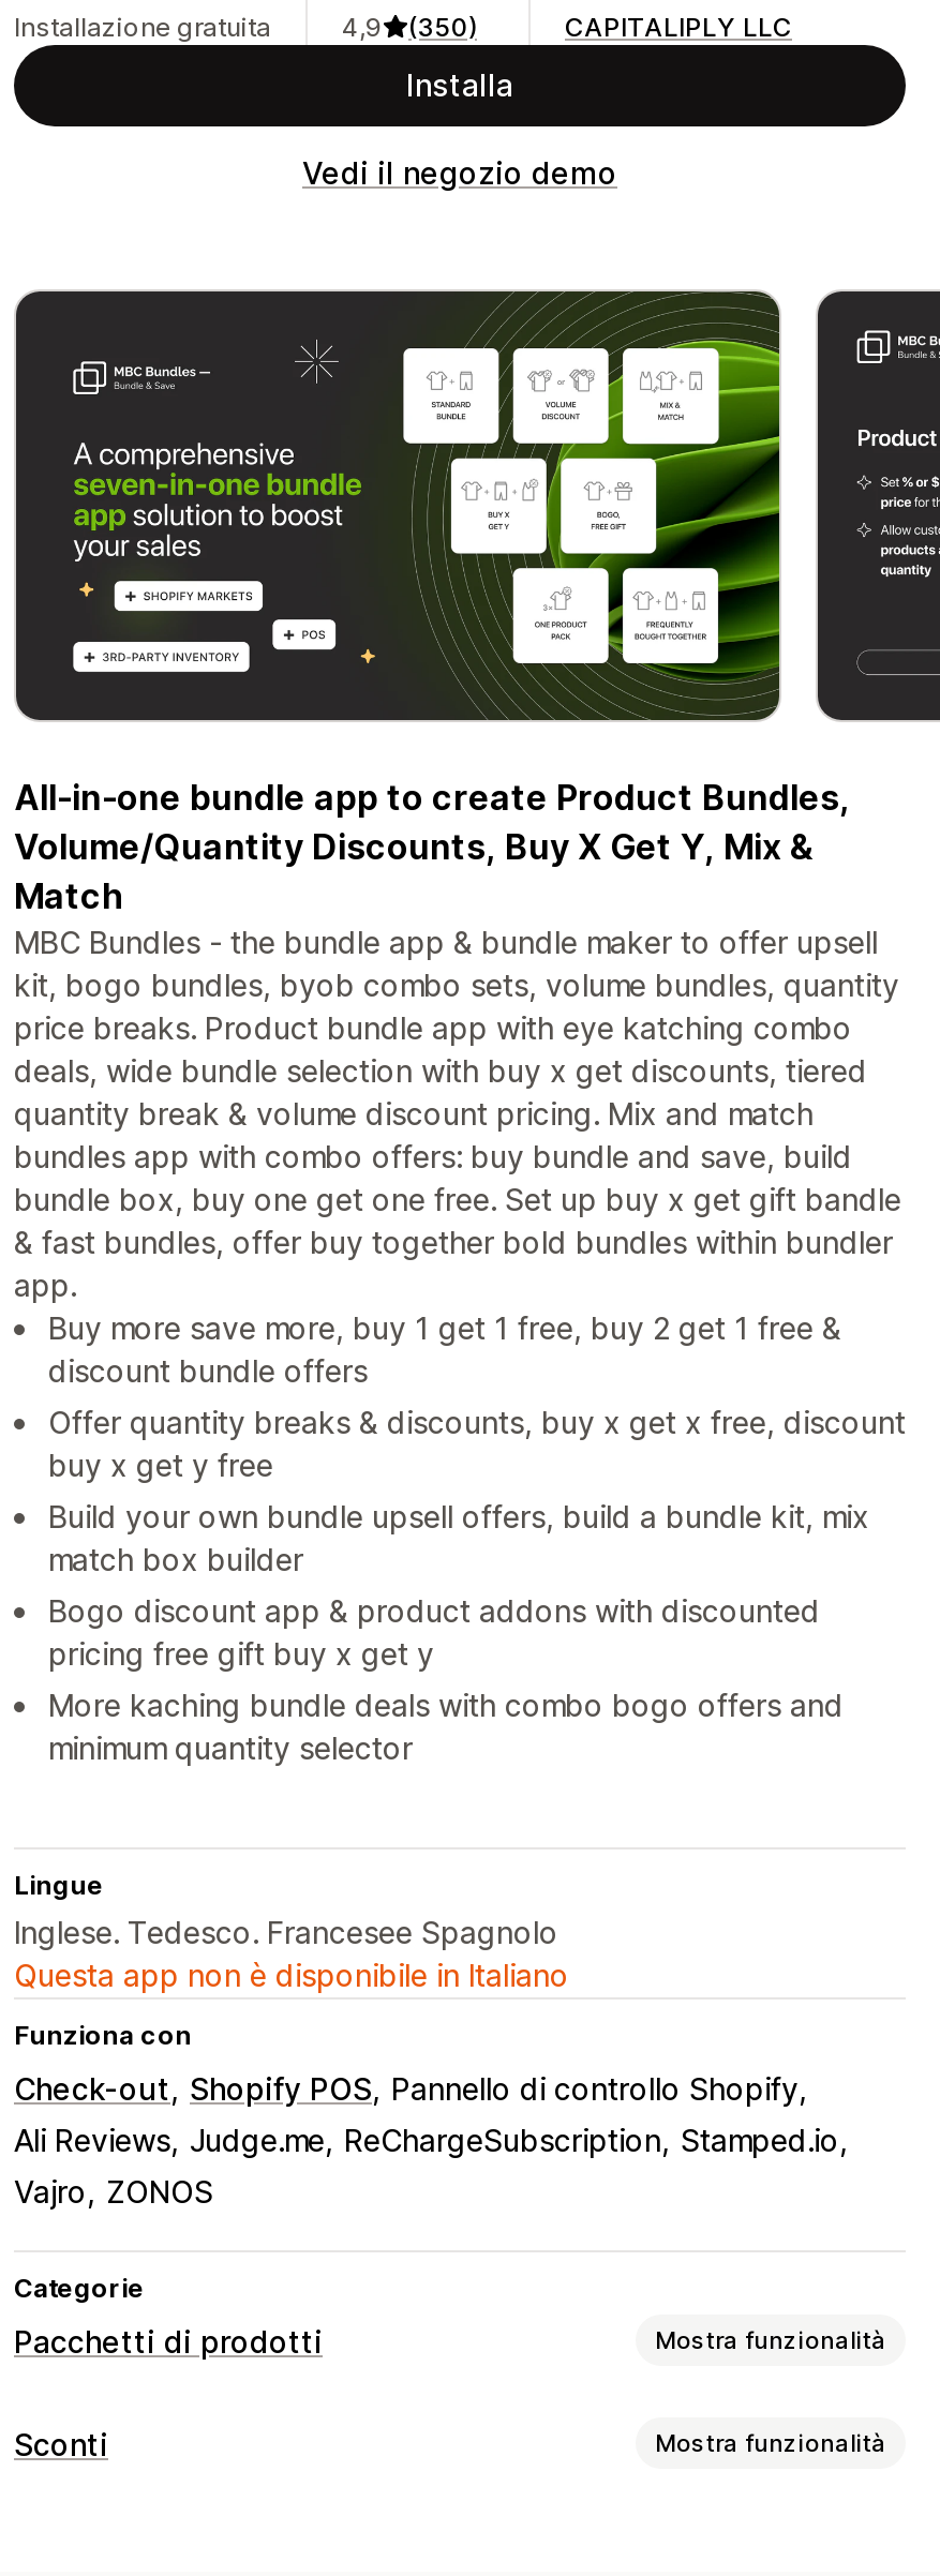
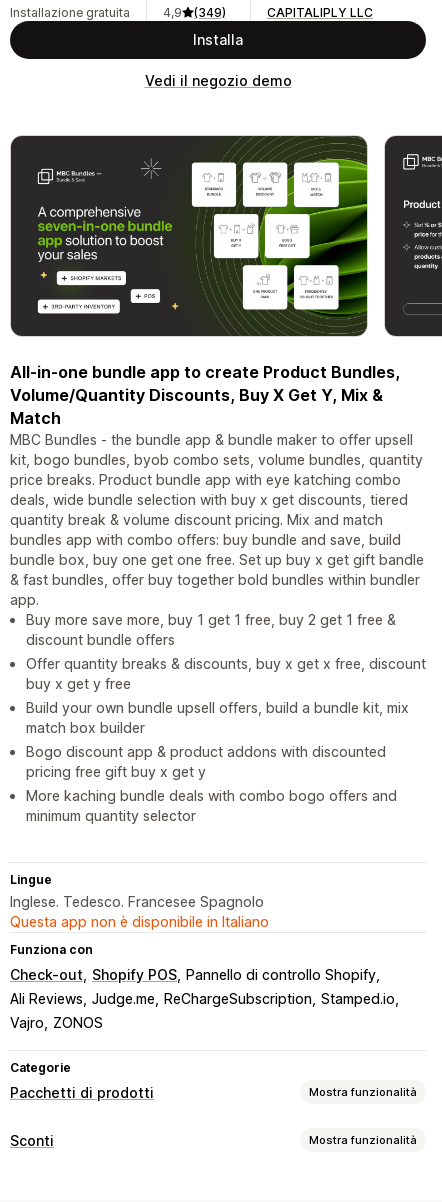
[342,11,477,43] 4,9 (350) -> [163,5,226,20] 4,9 (349)

